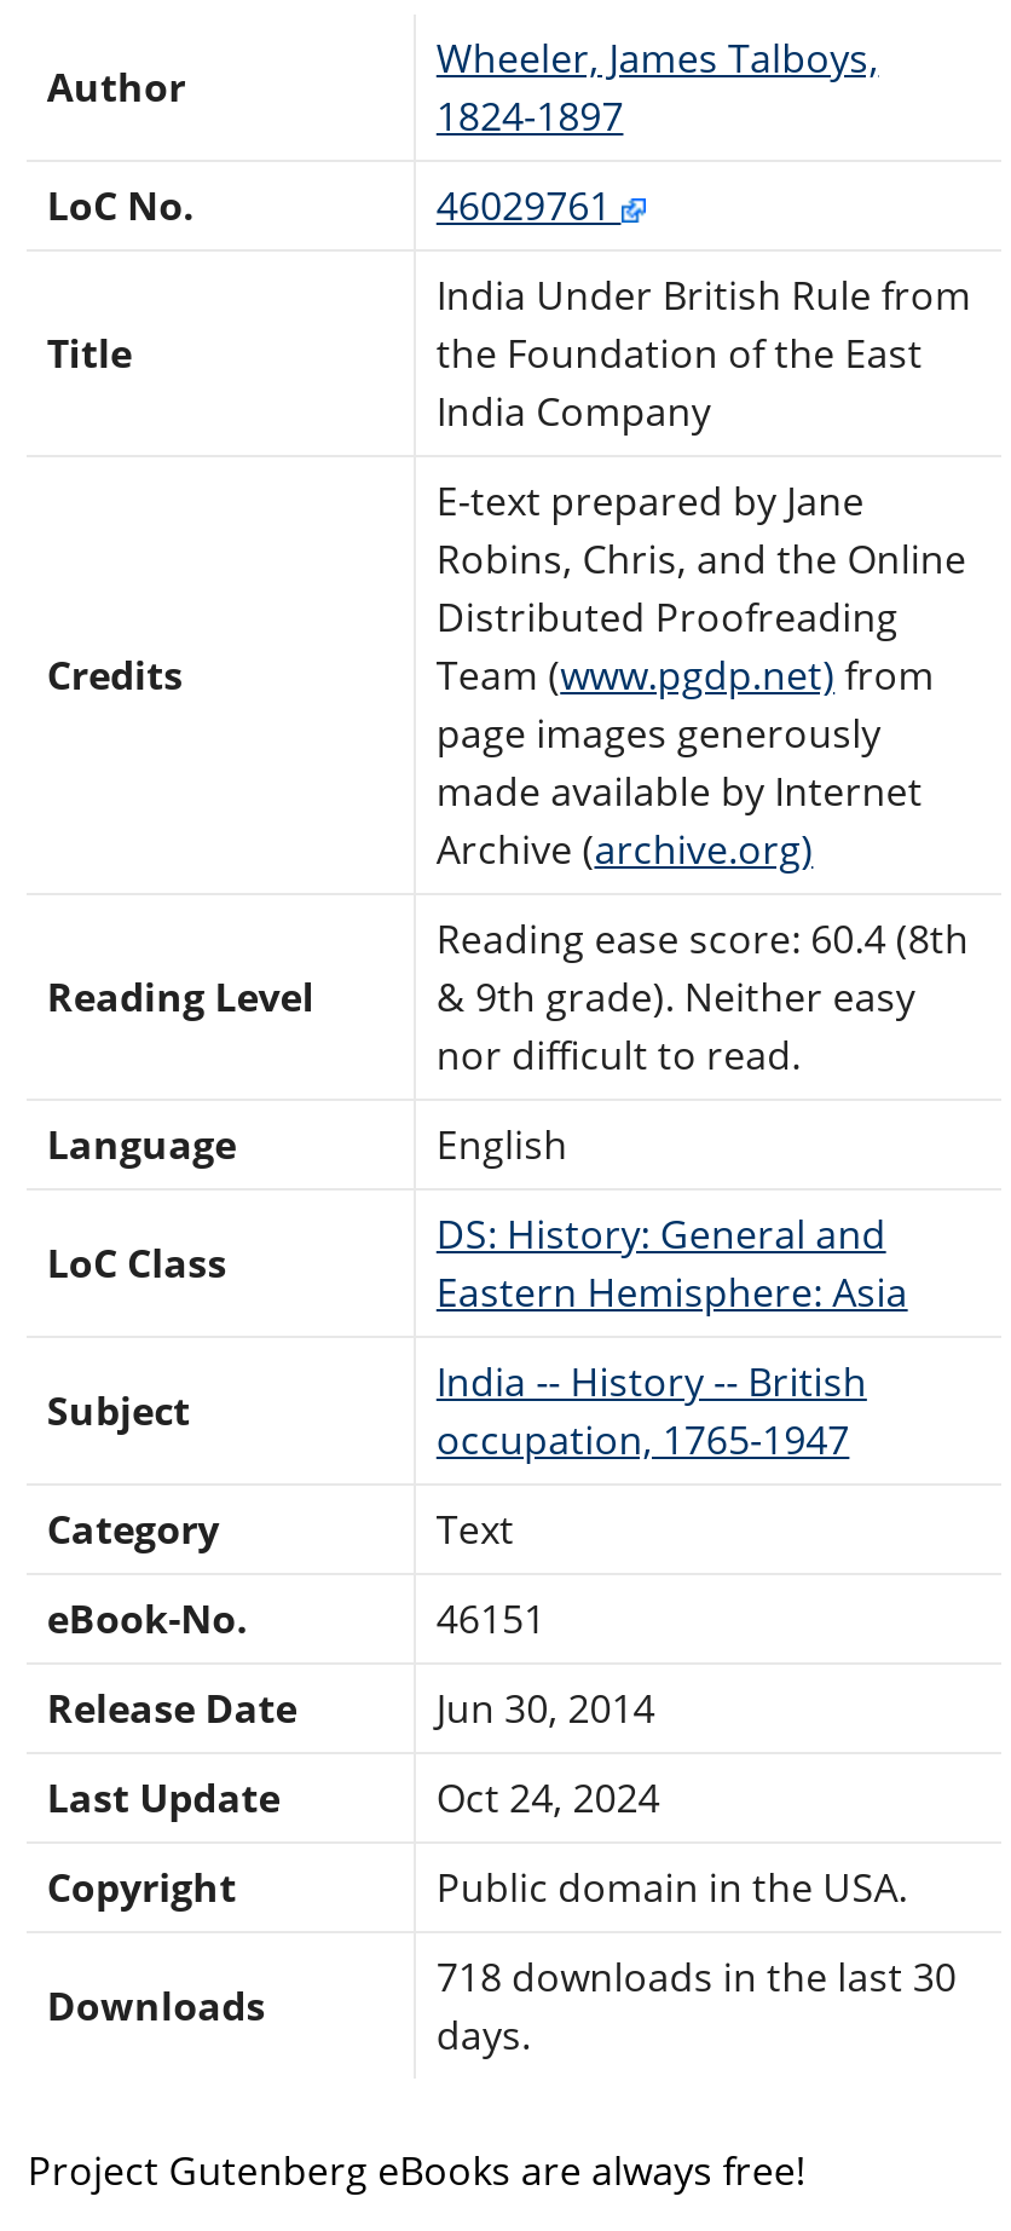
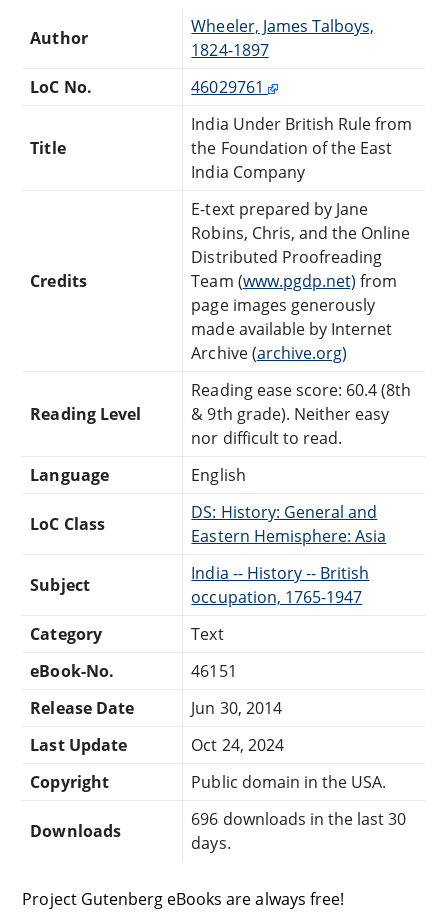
[436,1950,957,2003] 718 downloads in the last 30 -> [191,808,406,830] 696 downloads in the last 30

